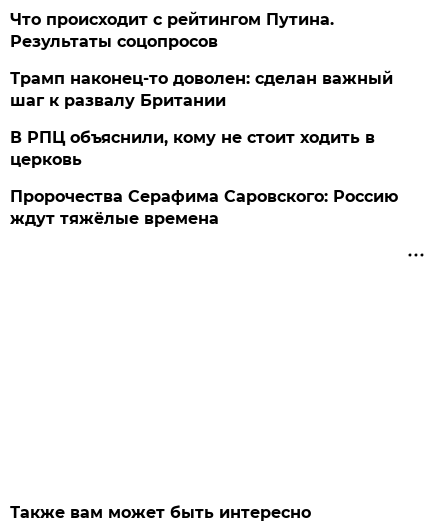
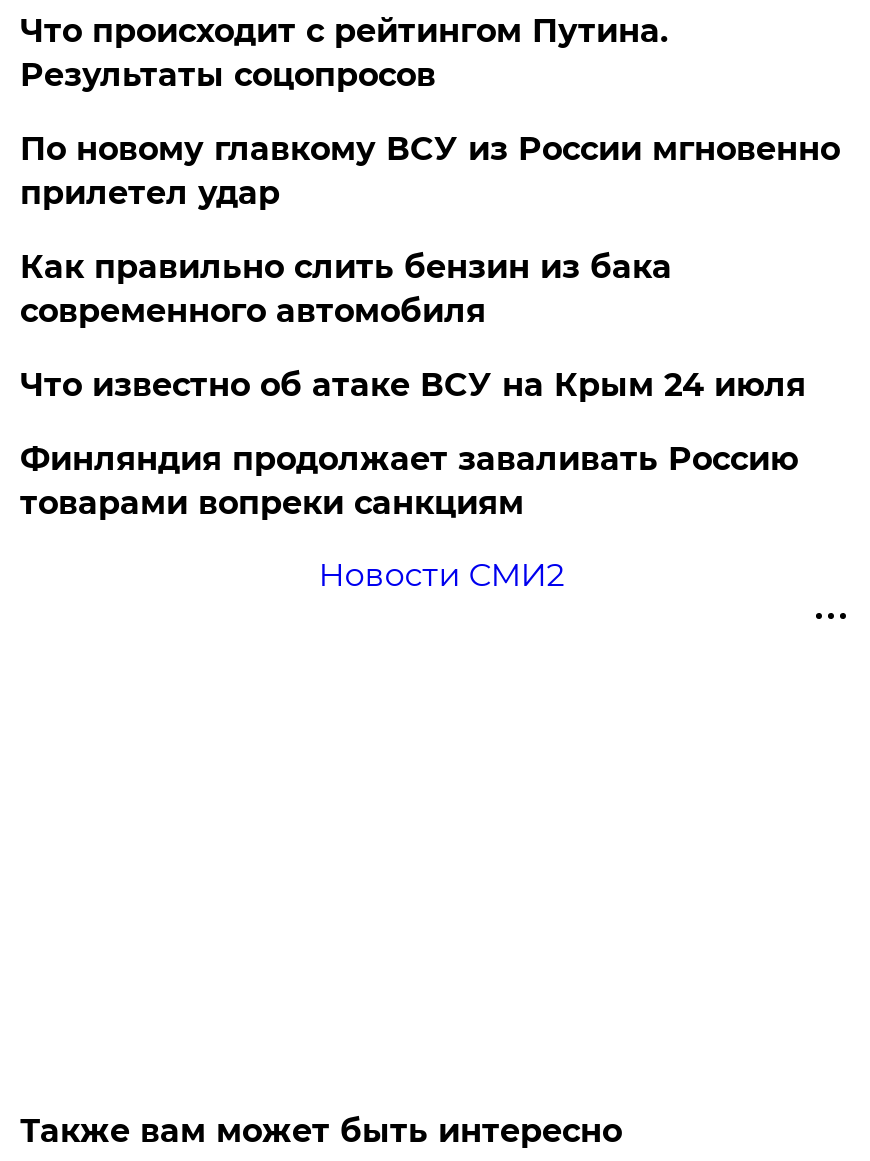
[10,69,398,228] Трамп наконец-то доволен: сделан важный | шаг к развалу Британии | В РПЦ объяснили, кому не стоит ходить в | церковь | Пророчества Серафима Саровского: Россию | ждут тяжёлые времена -> [20,131,840,595] По новому главкому ВСУ из России мгновенно | прилетел удар | Как правильно слить бензин из бака | современного автомобиля | Что известно об атаке ВСУ на Крым 24 июля | Финляндия продолжает заваливать Россию | товарами вопреки санкциям | Новости СМИ2

